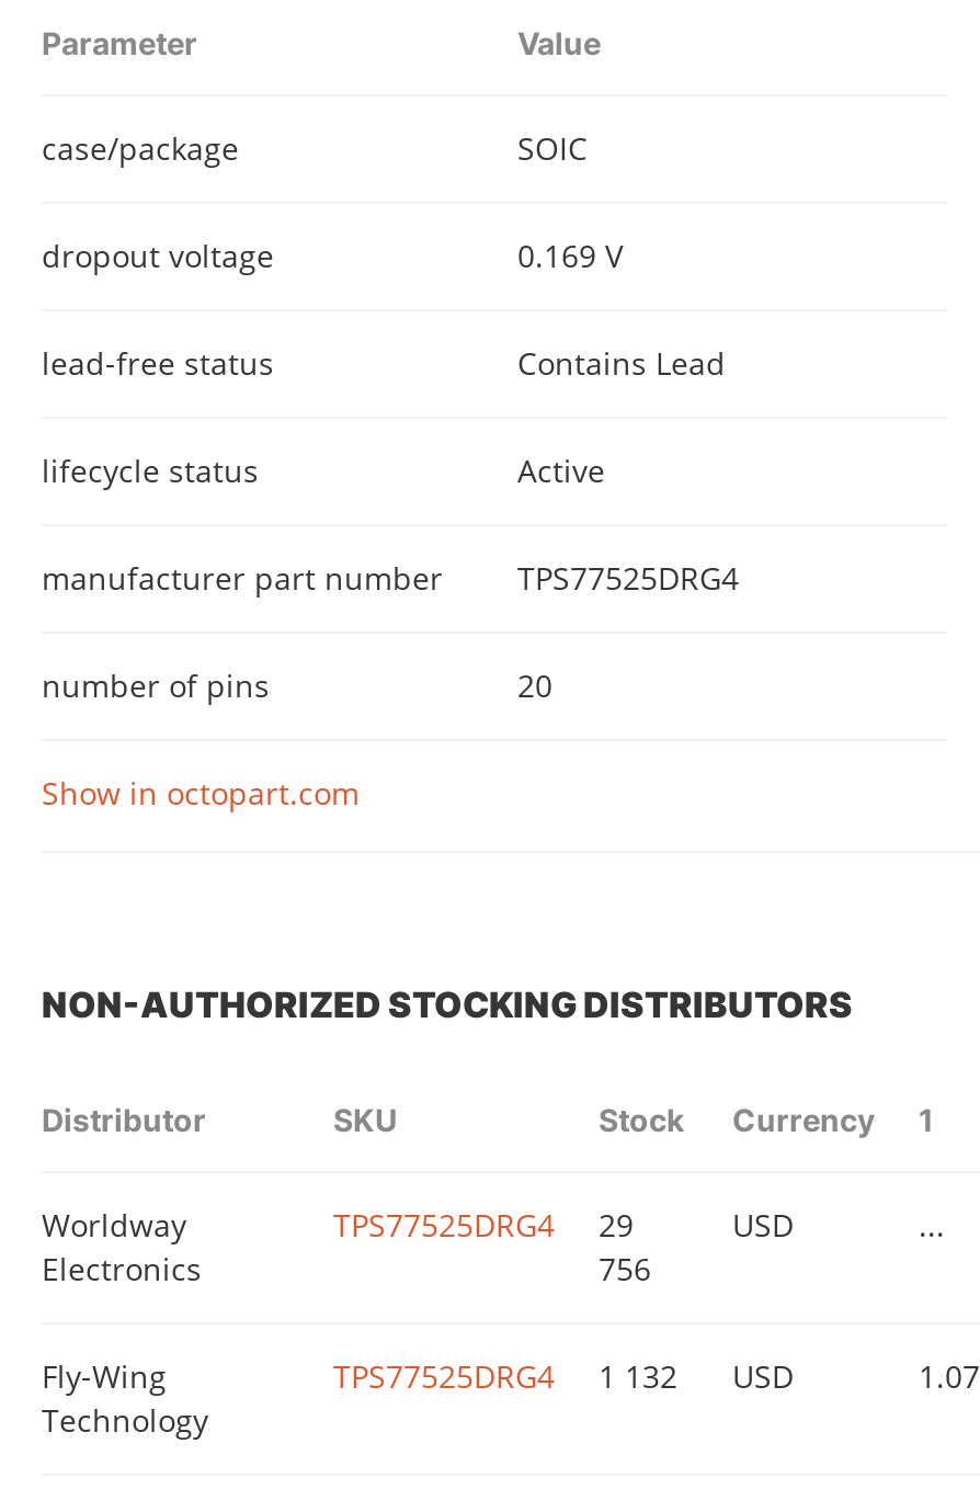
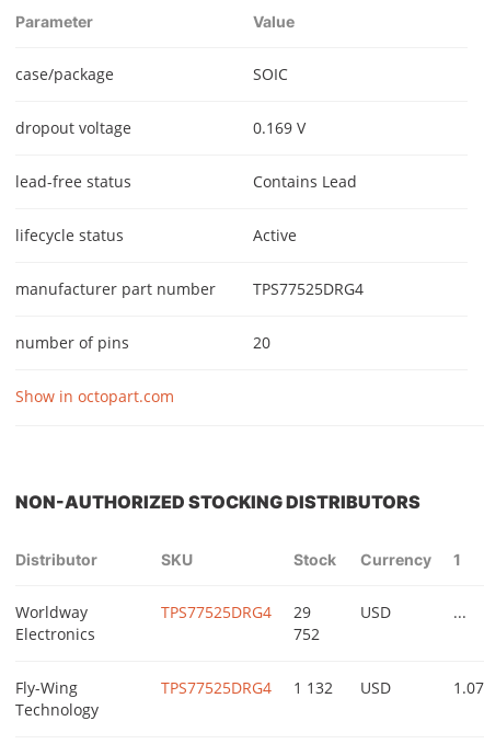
[599,1247,651,1289] 756 -> [293,623,320,644] 752

